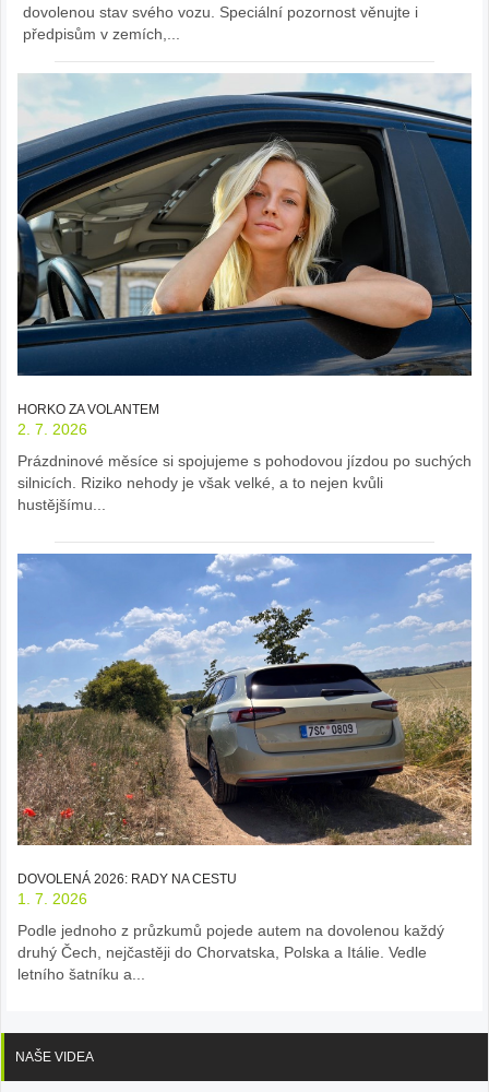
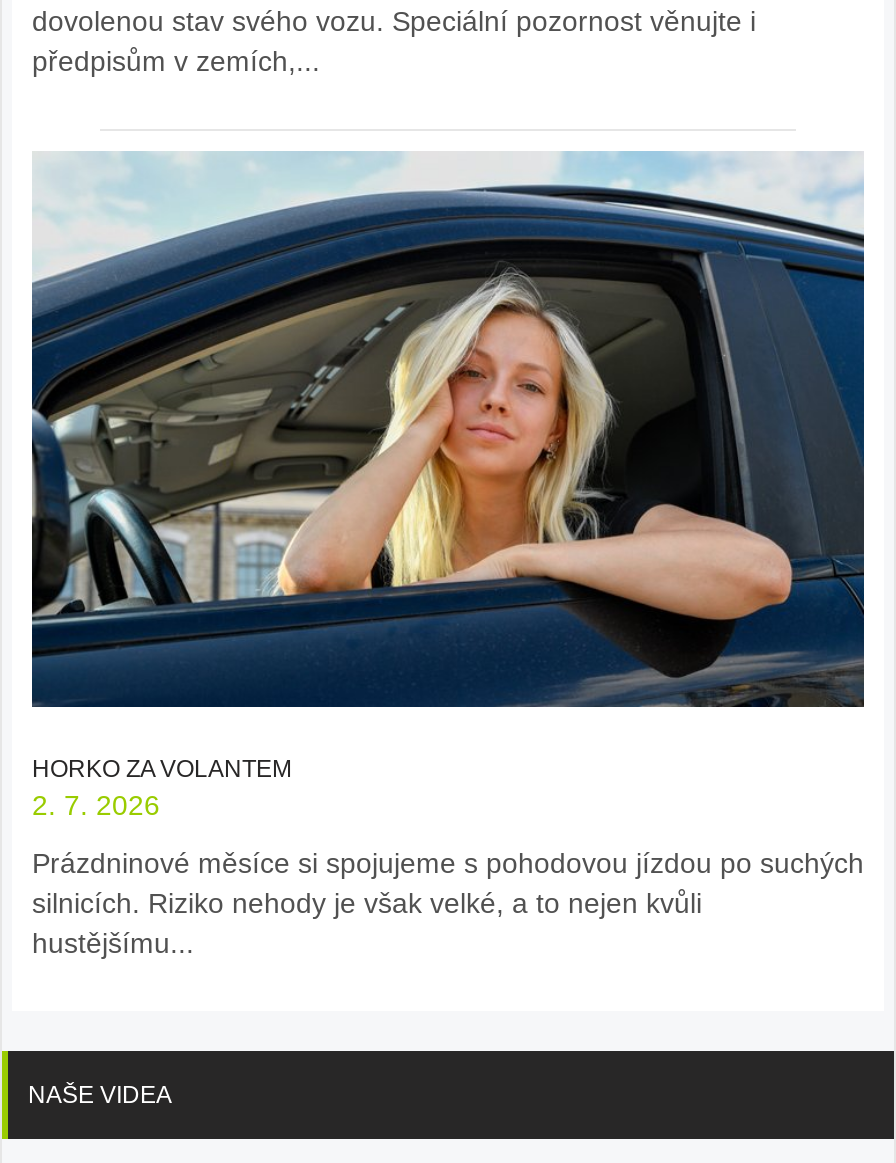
[16,553,473,983] [image] | DOVOLENÁ 2026: RADY NA CESTU | 1. 7. 2026 | Podle jednoho z průzkumů pojede autem na dovolenou každý | druhý Čech, nejčastěji do Chorvatska, Polska a Itálie. Vedle | letního šatníku a... -> none

